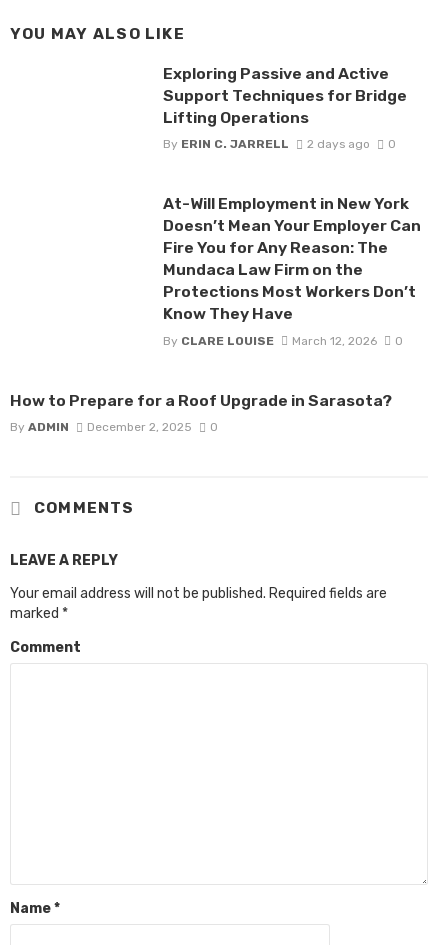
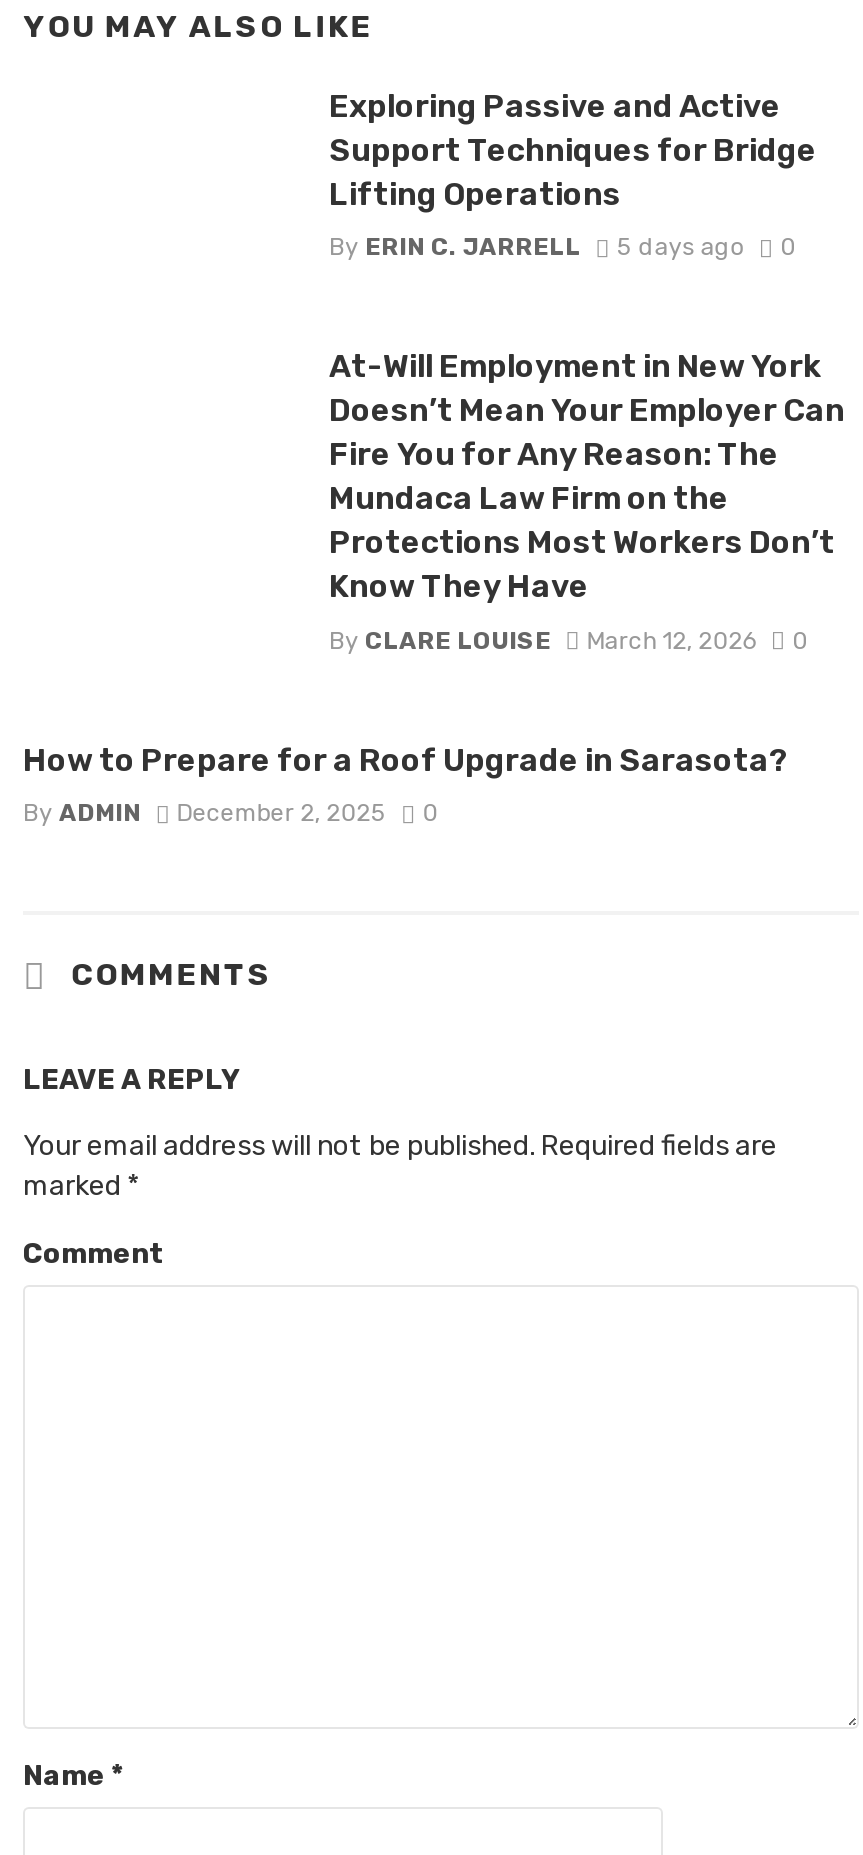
[163,137,395,151] By ERIN C. JARRELL 2 days ago 0 -> [329,234,796,262] By ERIN C. JARRELL 5 days ago 0

